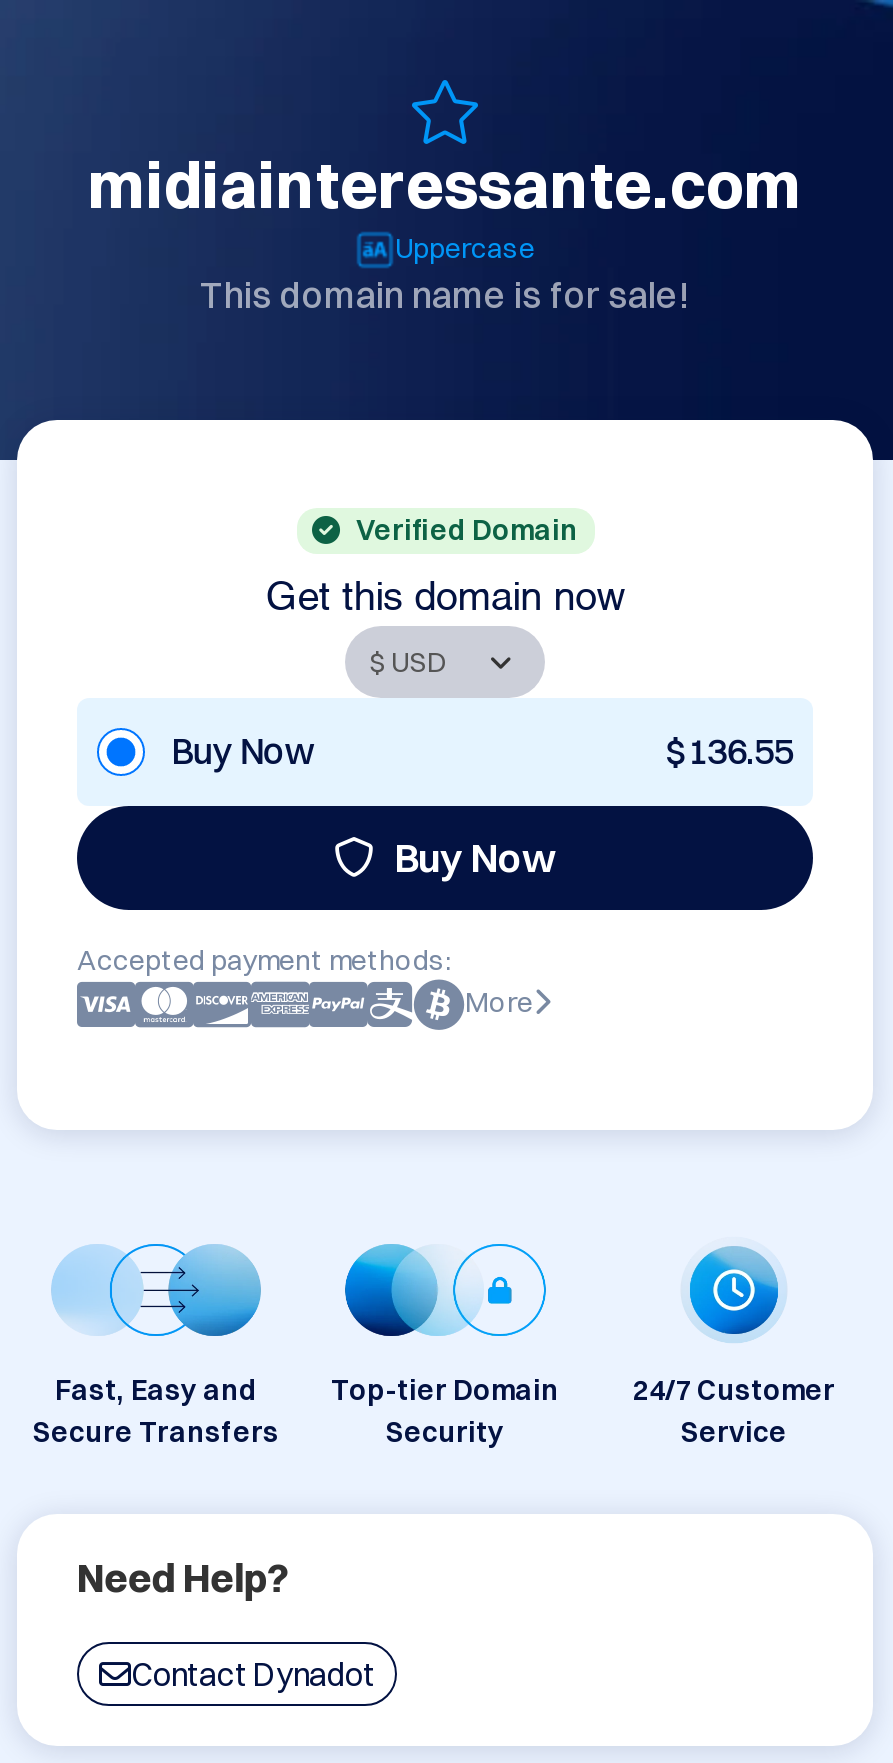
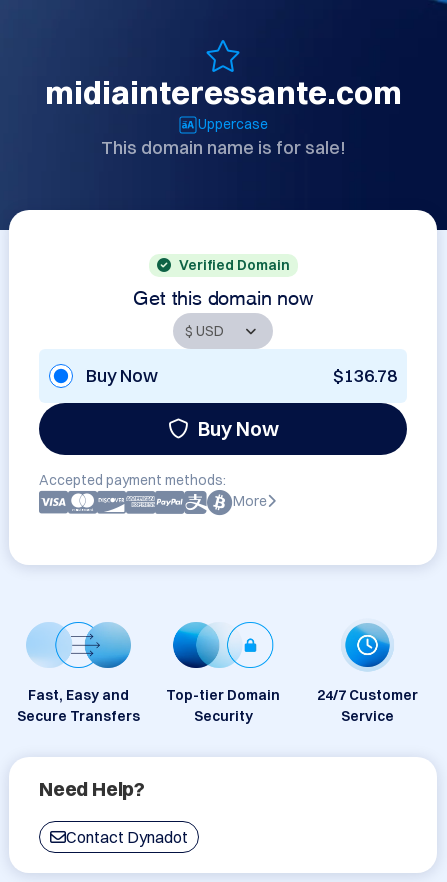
[665,728,793,774] $136.55 -> [333,364,397,387] $136.78

